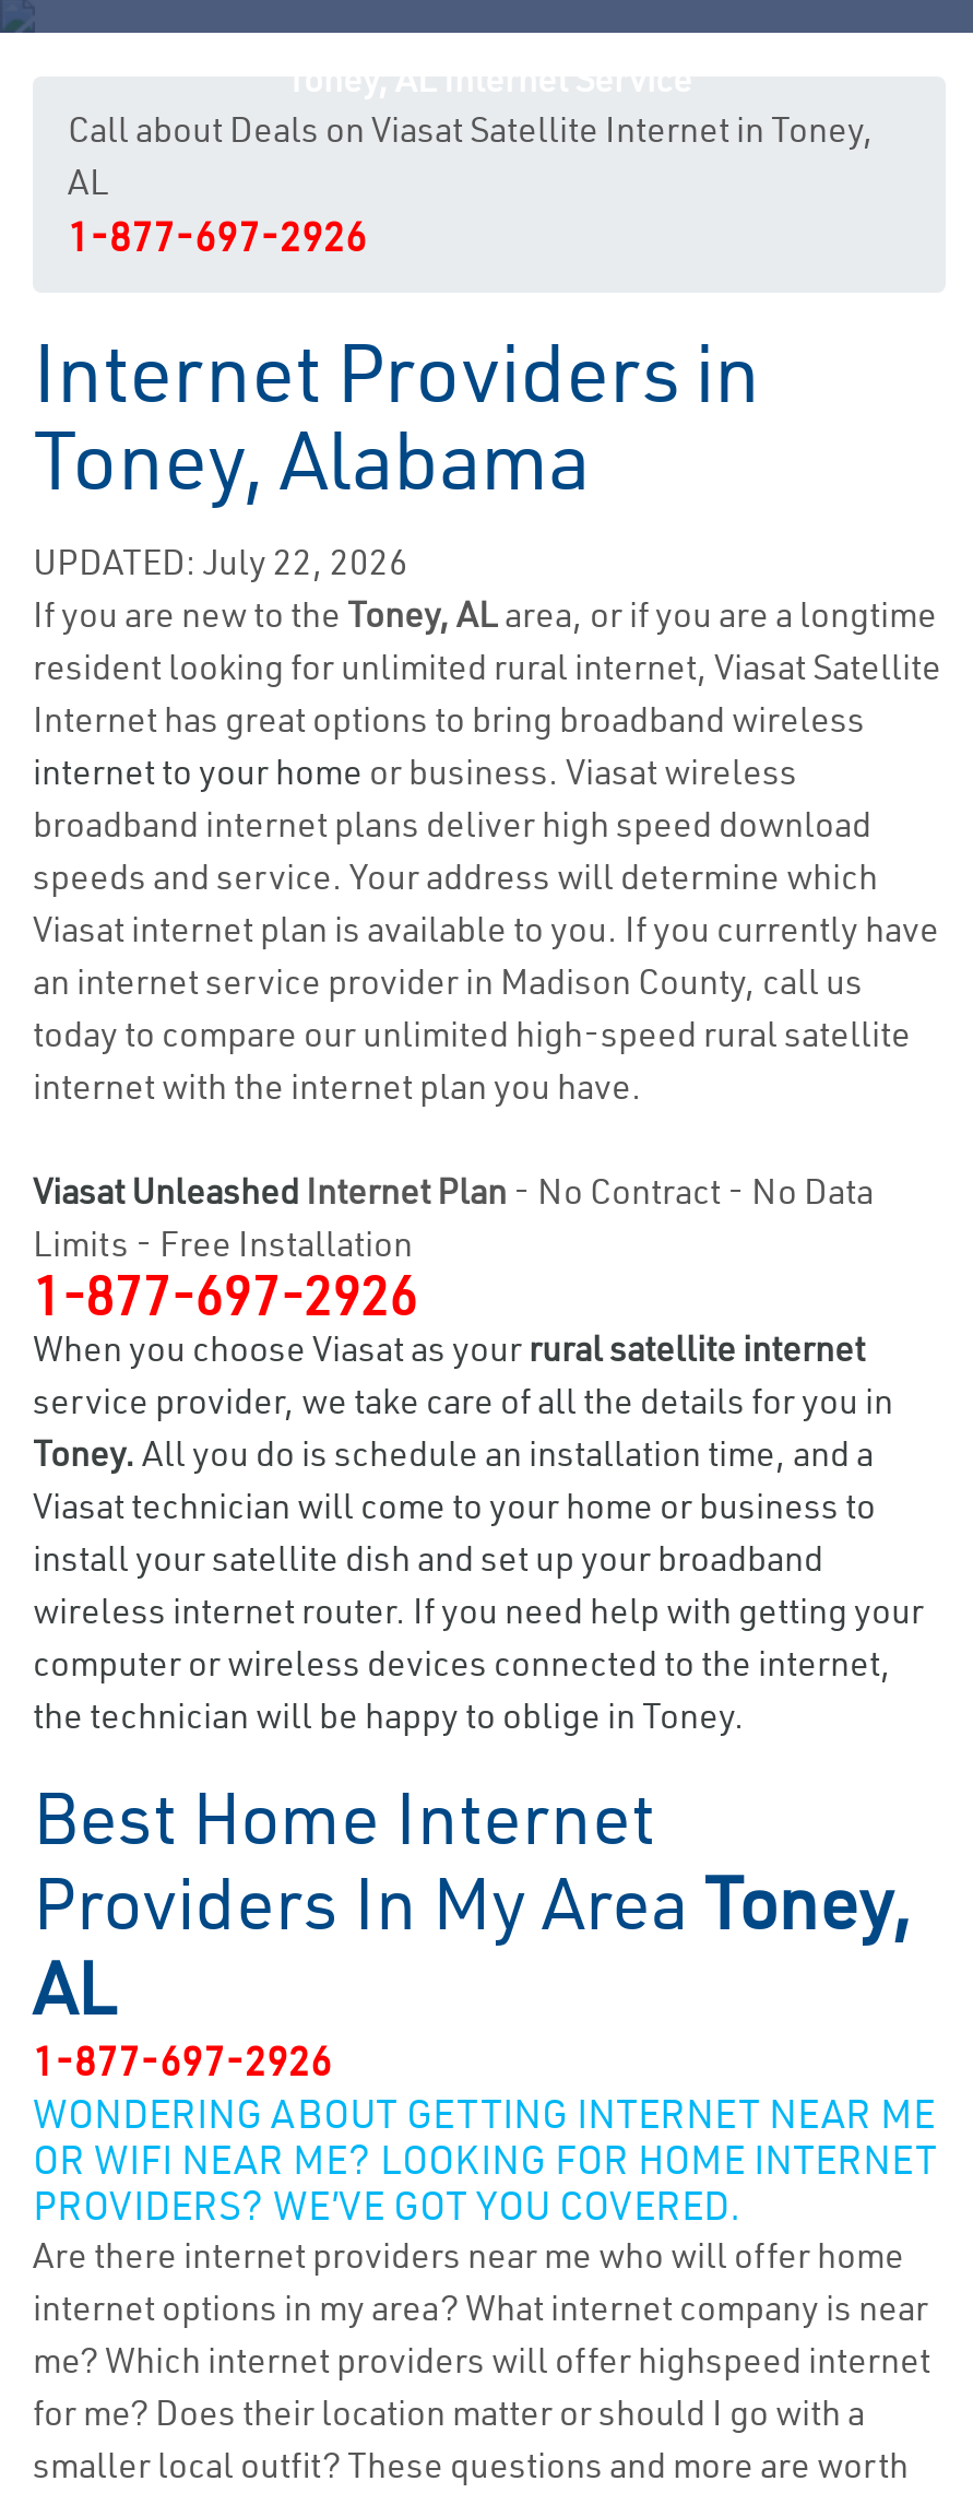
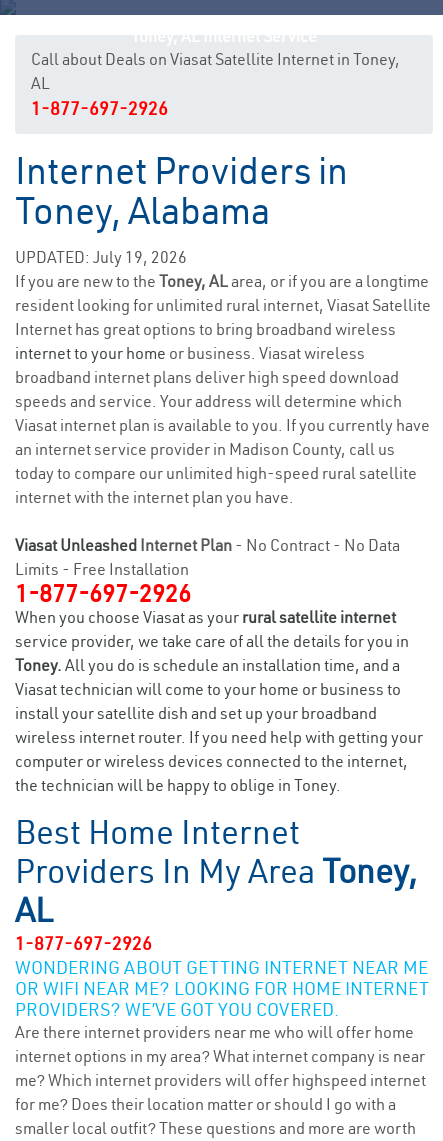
[33,540,408,583] UPDATED: July 22, 2026 -> [15,247,187,267] UPDATED: July 19, 2026

